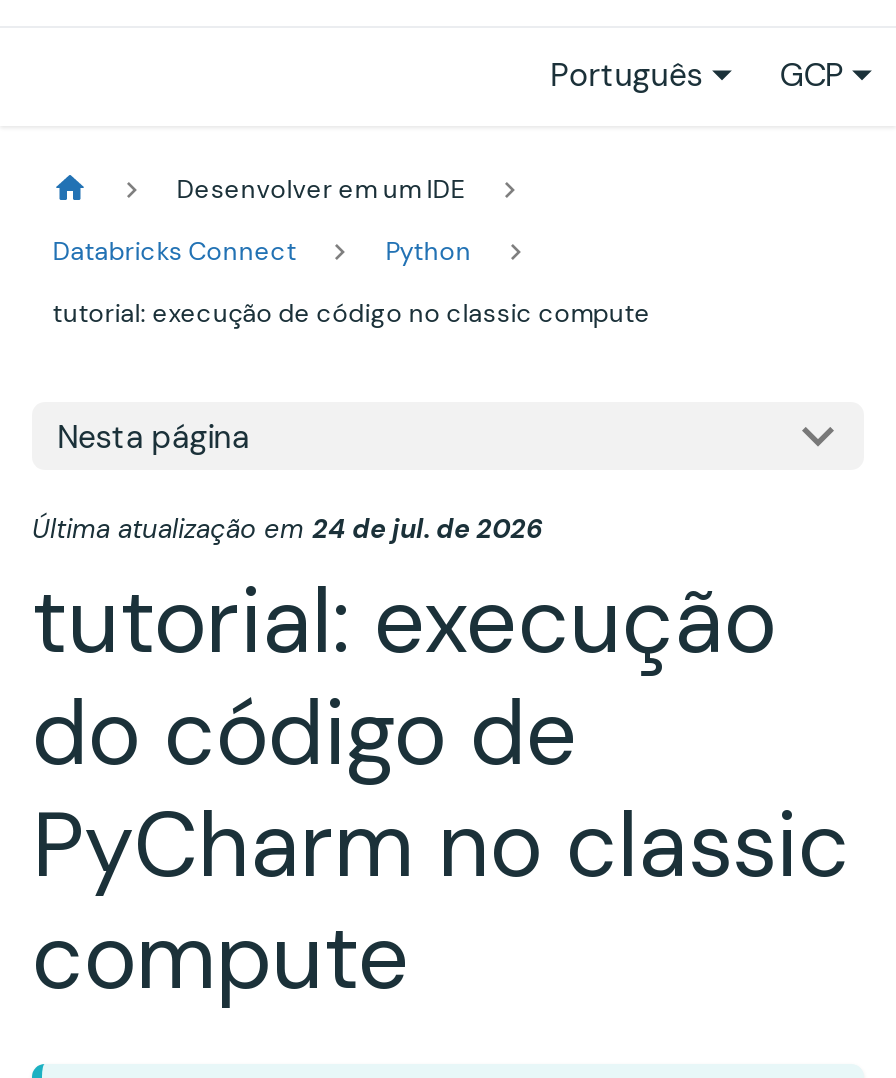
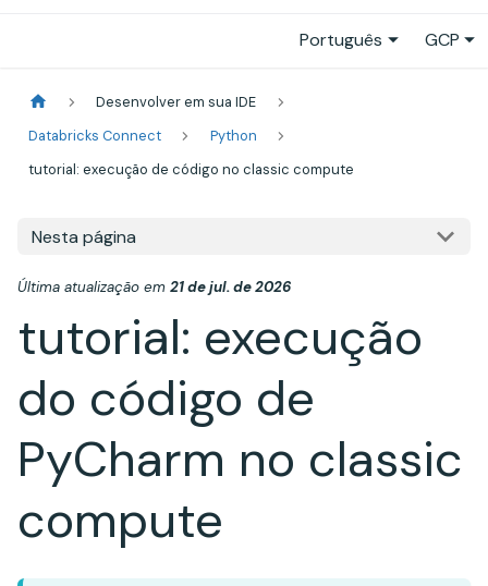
[177,172,465,206] Desenvolver em um IDE -> [96,92,256,111] Desenvolver em sua IDE
[32,512,542,546] Última atualização em 24 de jul. de 2026 -> [17,278,291,296] Última atualização em 21 de jul. de 2026

